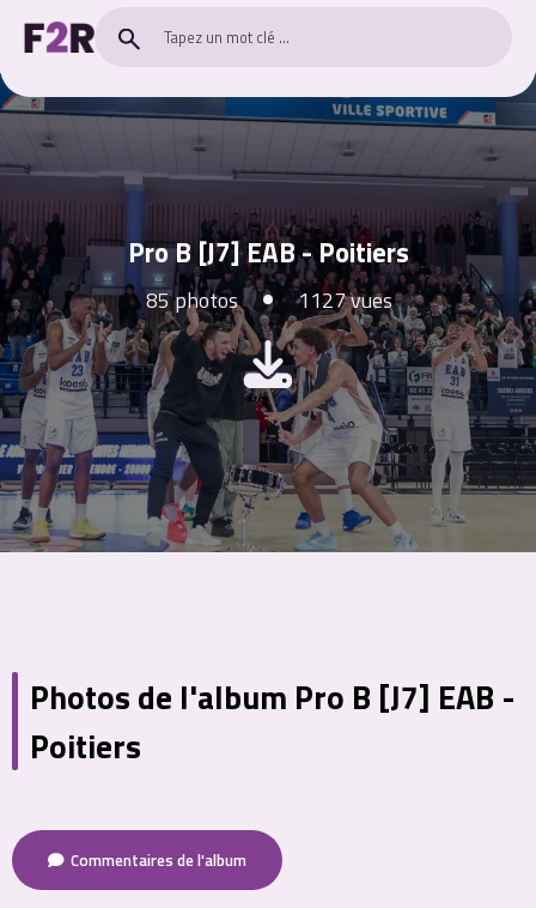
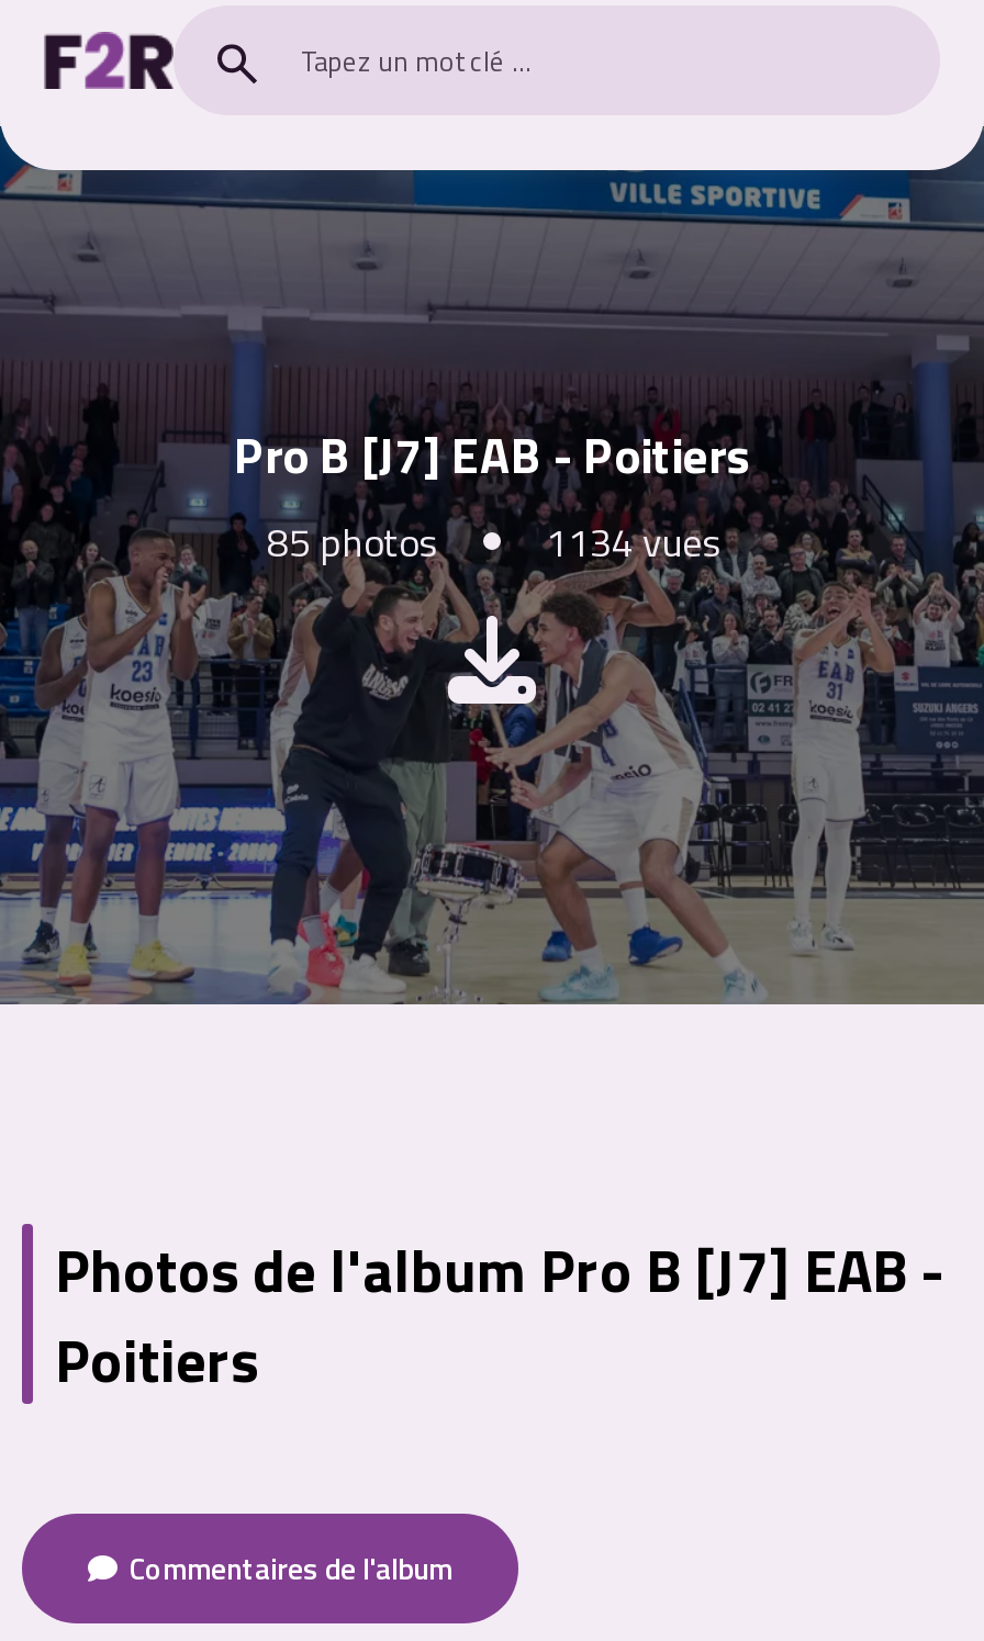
[145,283,392,316] 85 photos 1127 vues -> [267,512,719,571] 85 photos 1134 vues

